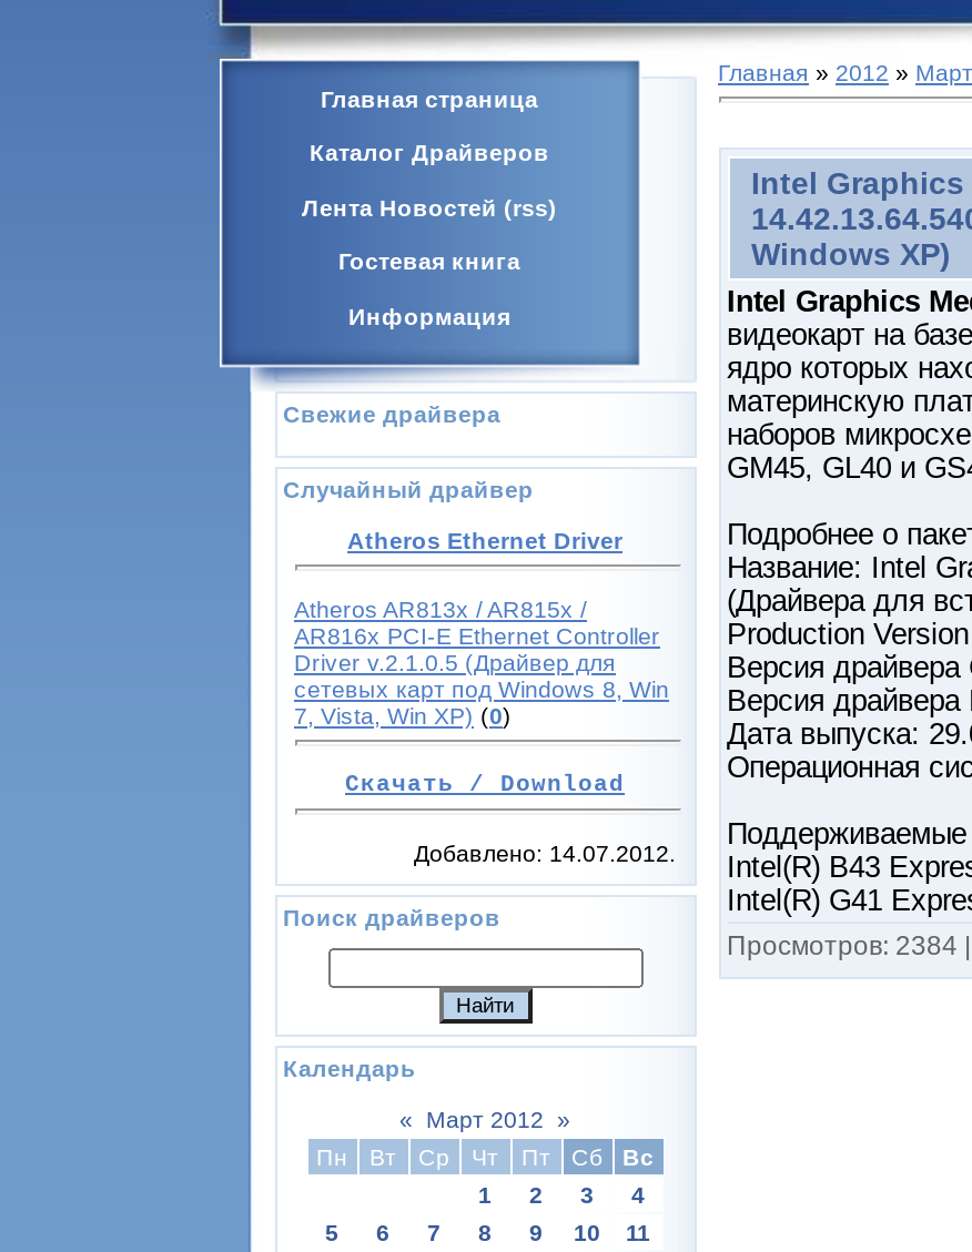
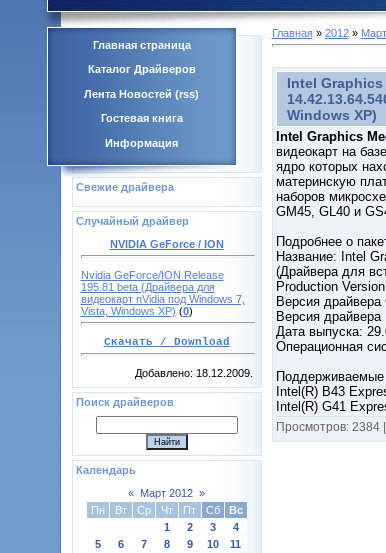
[347,527,622,553] Atheros Ethernet Driver -> [109,238,223,250] NVIDIA GeForce / ION
[294,596,669,729] Atheros AR813x / AR815x / | AR816x PCI-E Ethernet Controller | Driver v.2.1.0.5 (Драйвер для | сетевых карт под Windows 8, Win | 7, Vista, Win XP) (0) -> [80,269,244,317] Nvidia GeForce/ION Release | 195.81 beta (Драйвера для | видеокарт nVidia под Windows 7, | Vista, Windows XP) (0)
[414,839,676,866] Добавлено: 14.07.2012. -> [134,367,252,379] Добавлено: 18.12.2009.

